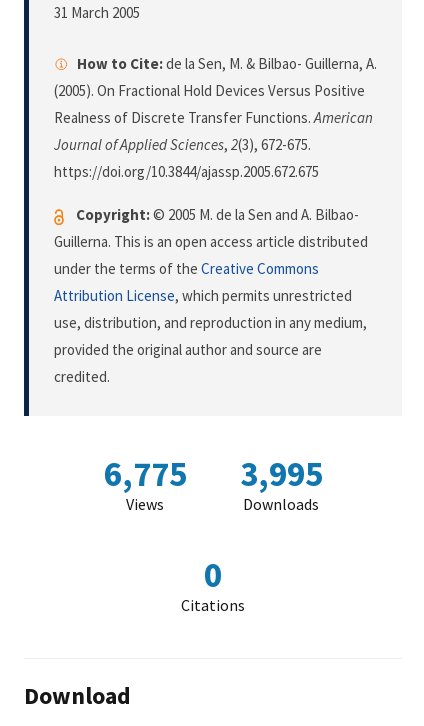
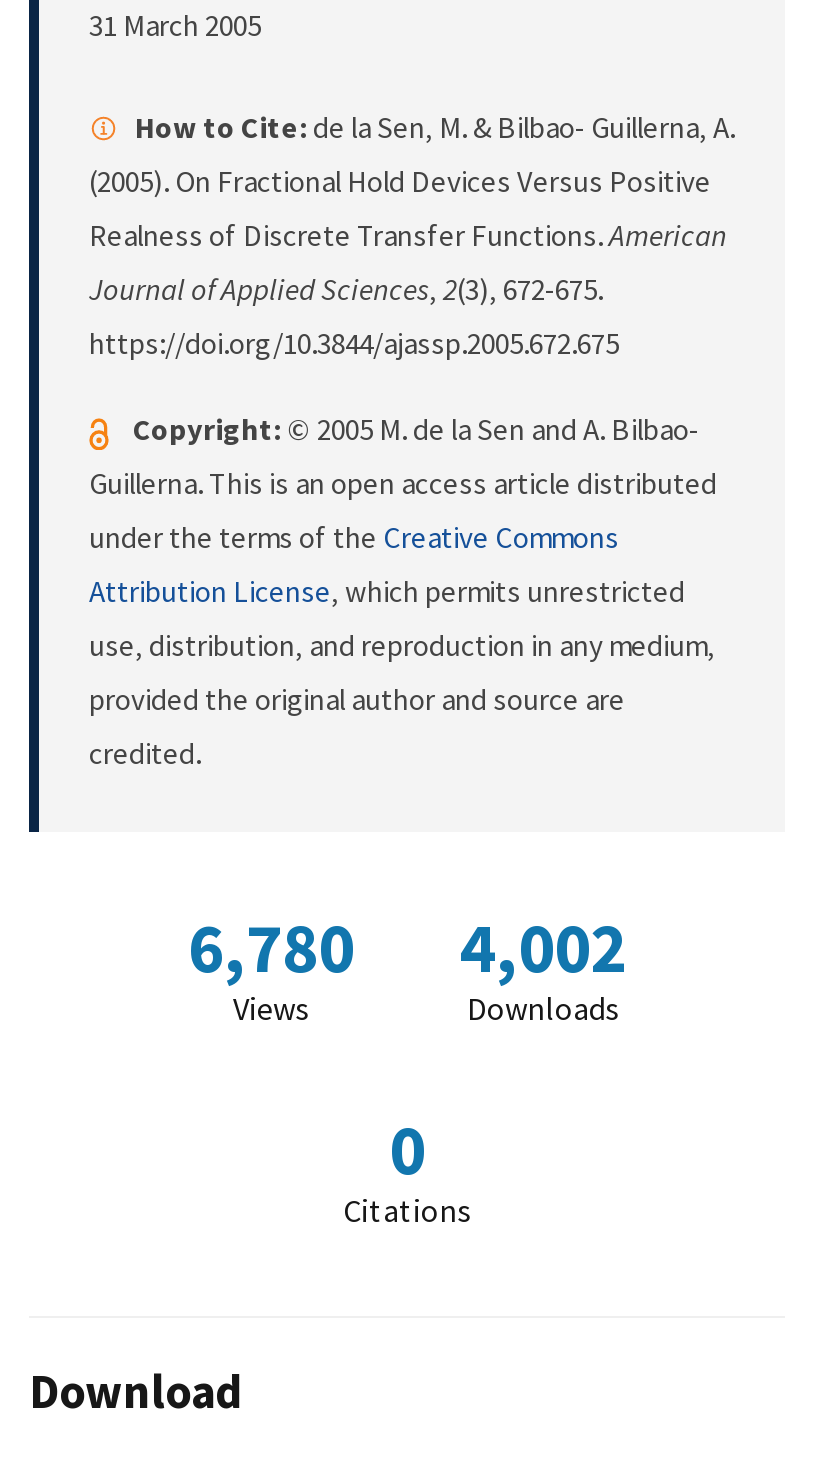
[103,452,186,496] 6,775 -> [188,905,354,993] 6,780
[239,452,322,496] 3,995 -> [460,905,626,993] 4,002

